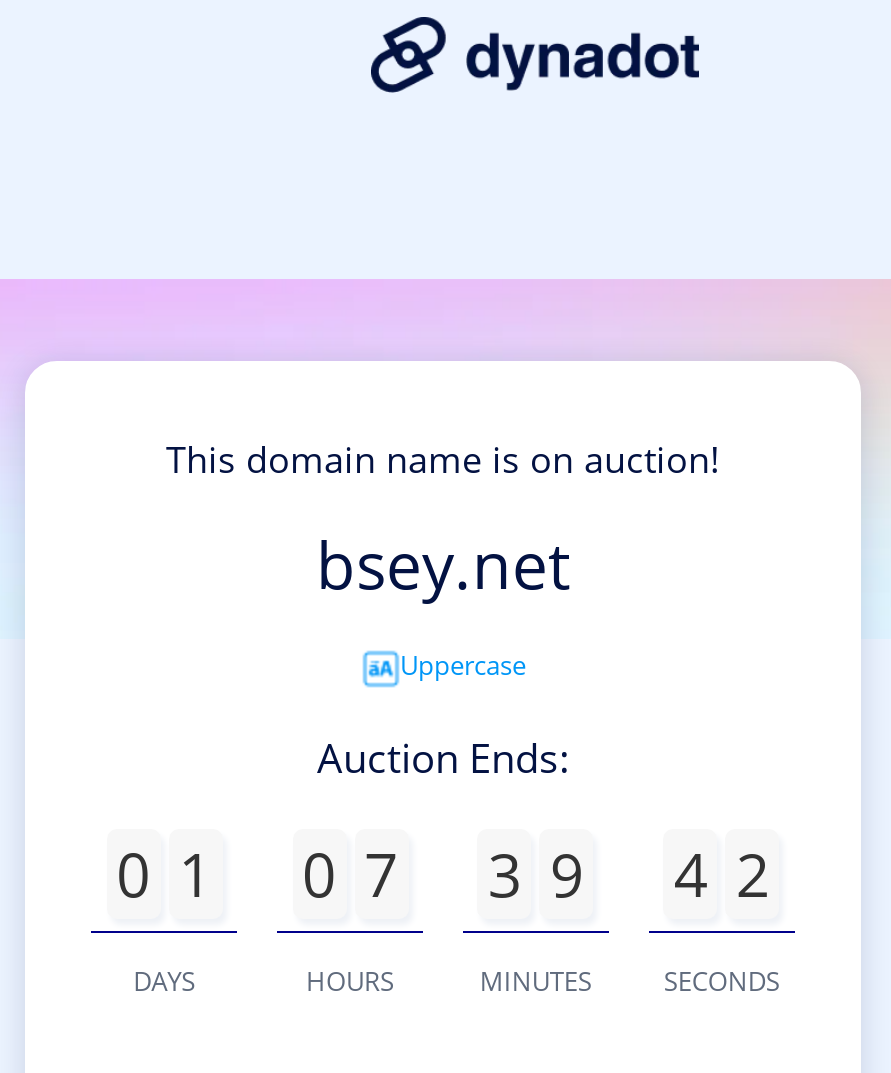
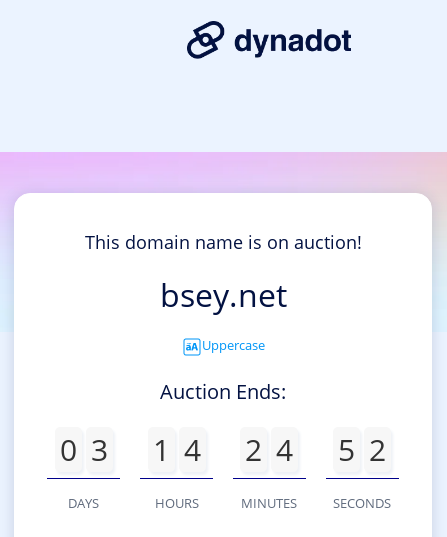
[116,833,212,915] 0 1 -> [60,429,108,470] 0 3
[302,833,398,915] 0 7 -> [152,429,200,470] 1 4
[488,833,584,915] 3 9 -> [245,429,293,470] 2 4
[674,833,770,915] 4 2 -> [338,429,386,470] 5 2

